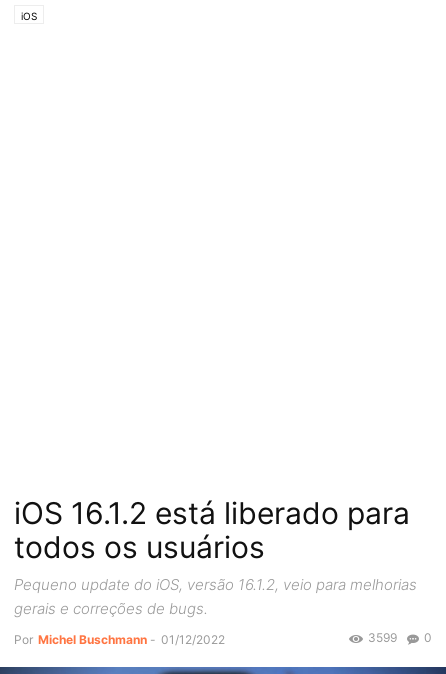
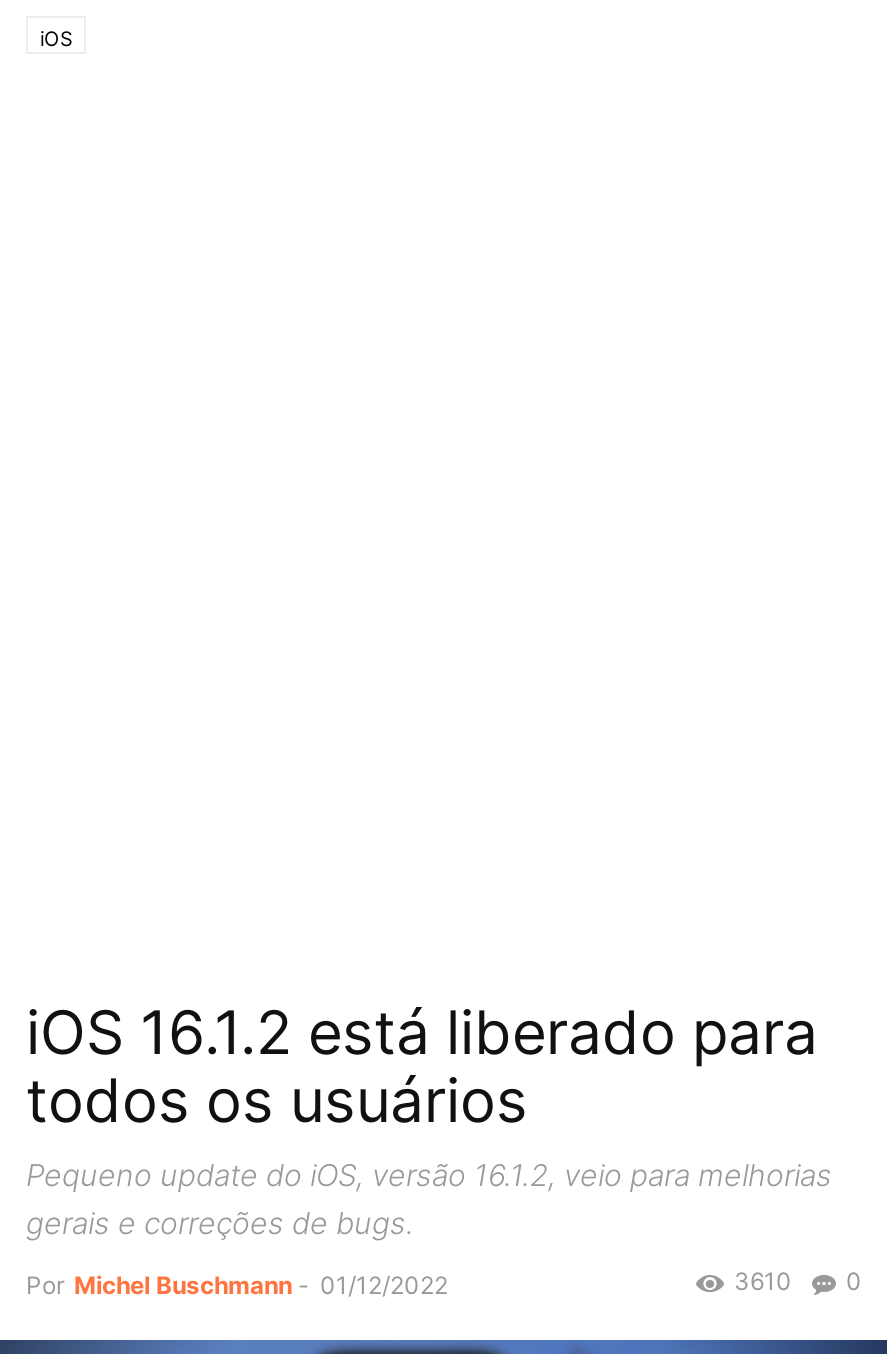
[368,630,432,645] 3599 0 -> [734,1266,862,1296] 3610 0

